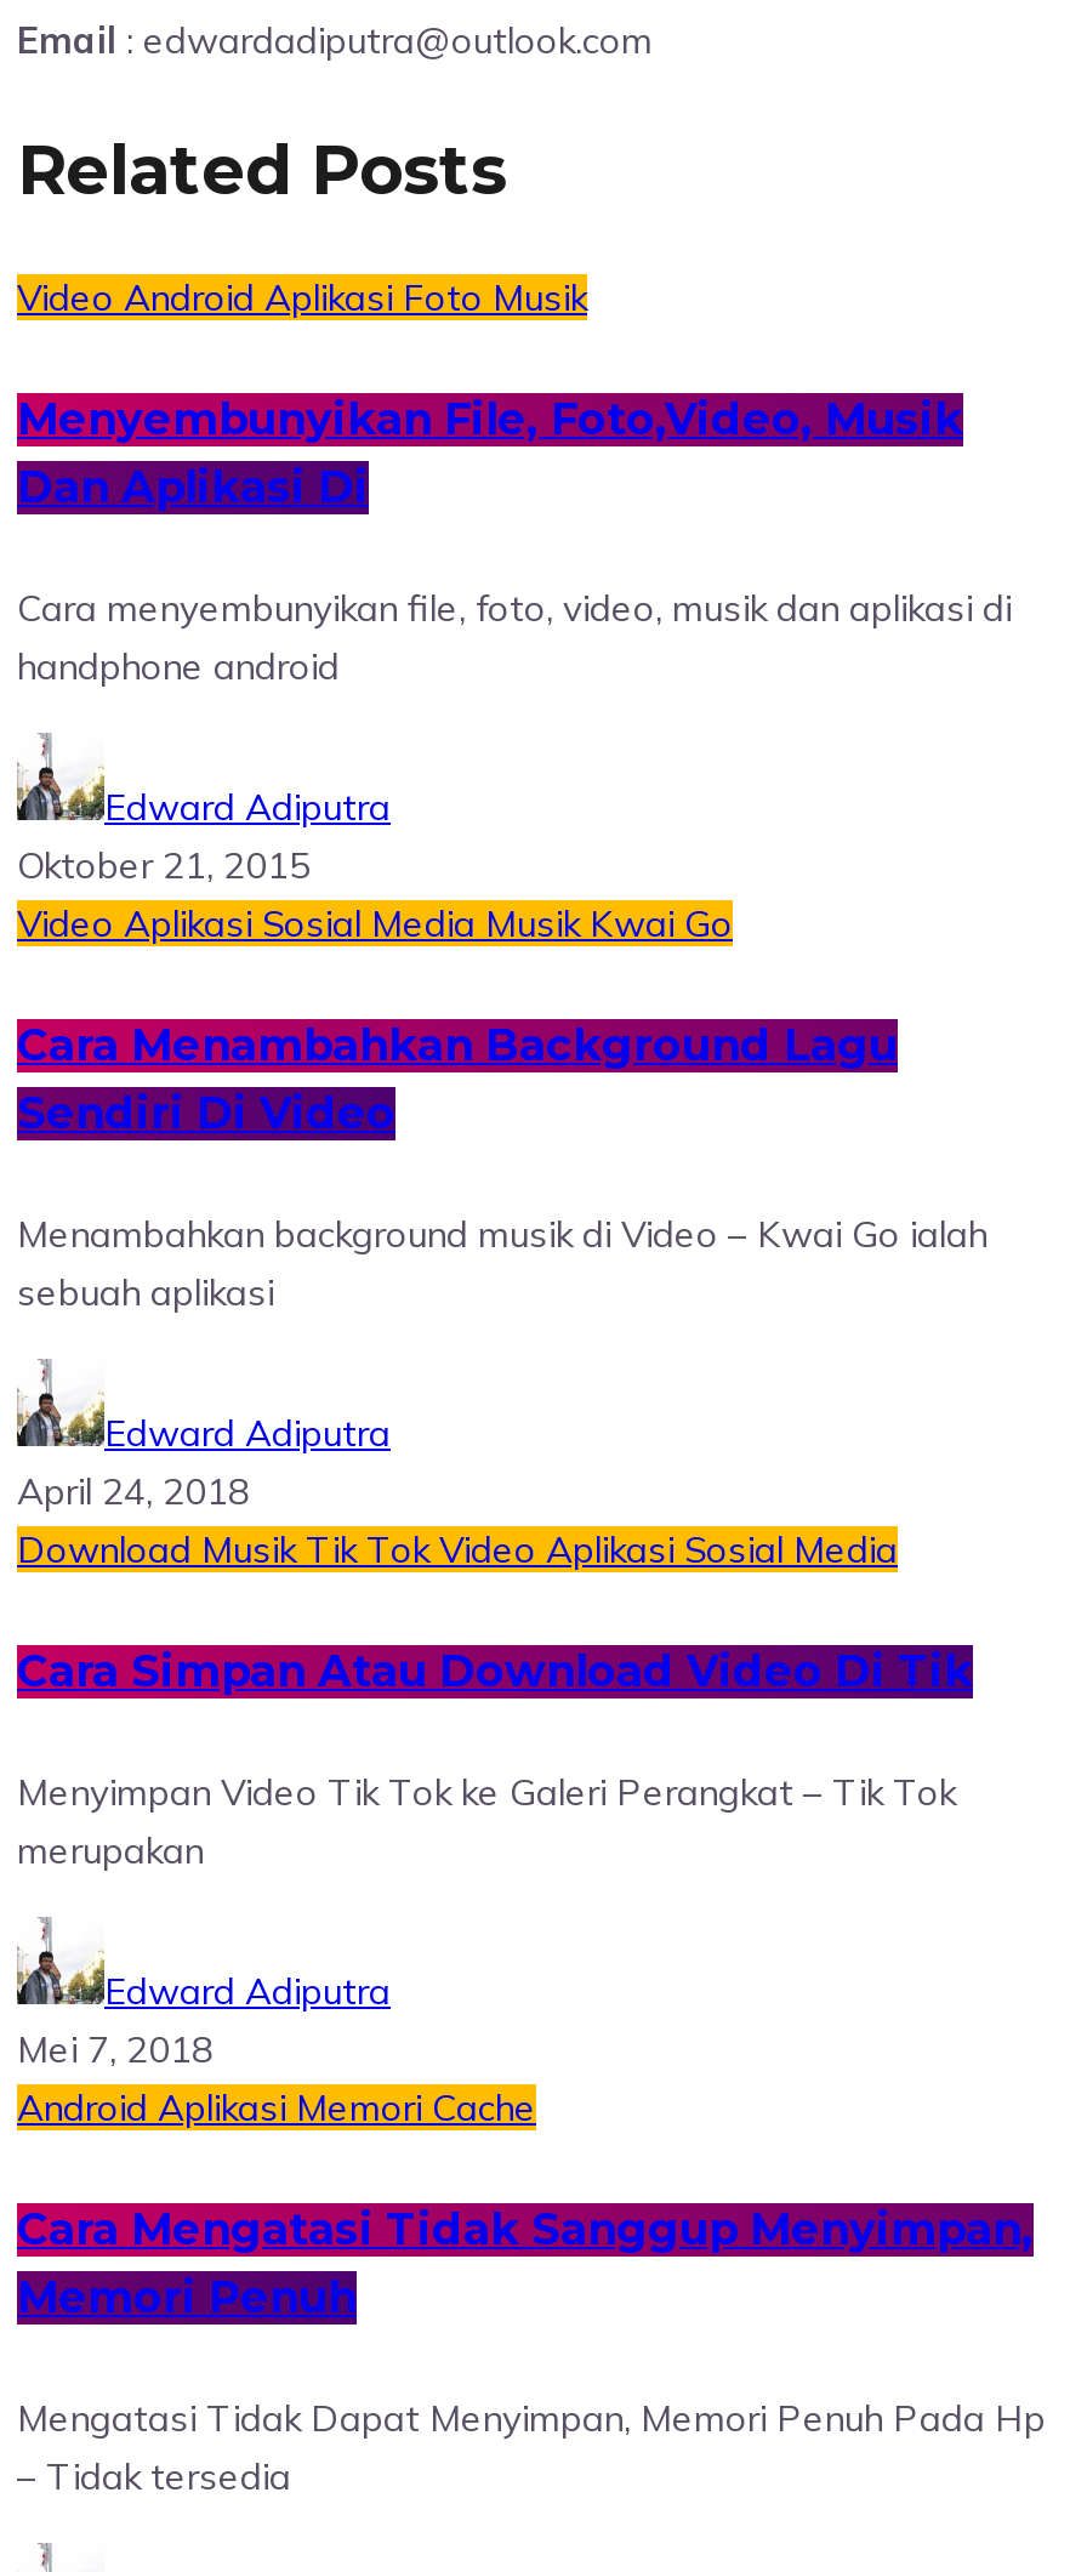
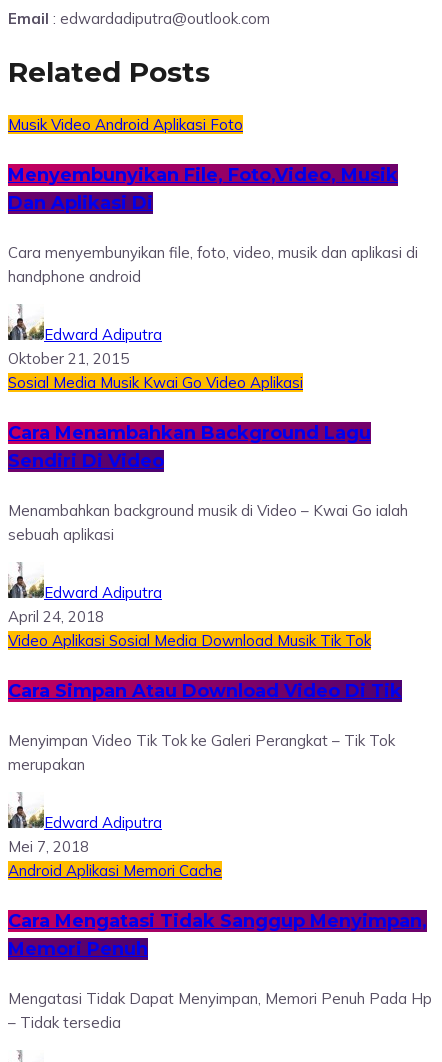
[17,275,587,321] Video Android Aplikasi Foto Musik -> [8,115,243,134] Musik Video Android Aplikasi Foto
[17,900,733,946] Video Aplikasi Sosial Media Musik Kwai Go -> [8,373,303,392] Sosial Media Musik Kwai Go Video Aplikasi
[17,1526,898,1572] Download Musik Tik Tok Video Aplikasi Sosial Media -> [8,631,371,650] Video Aplikasi Sosial Media Download Musik Tik Tok

